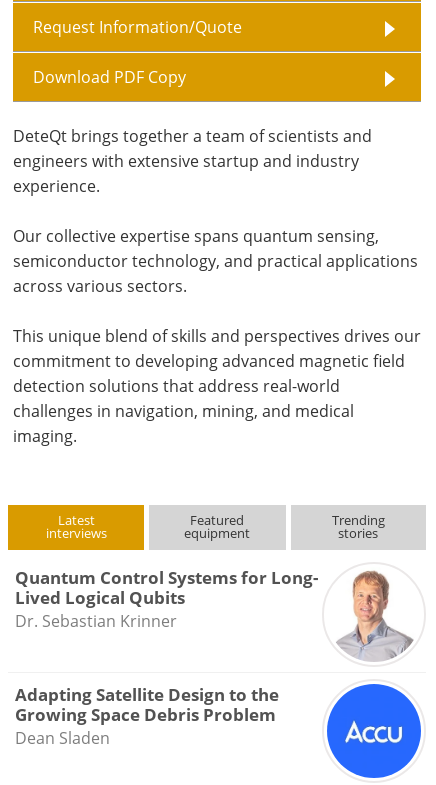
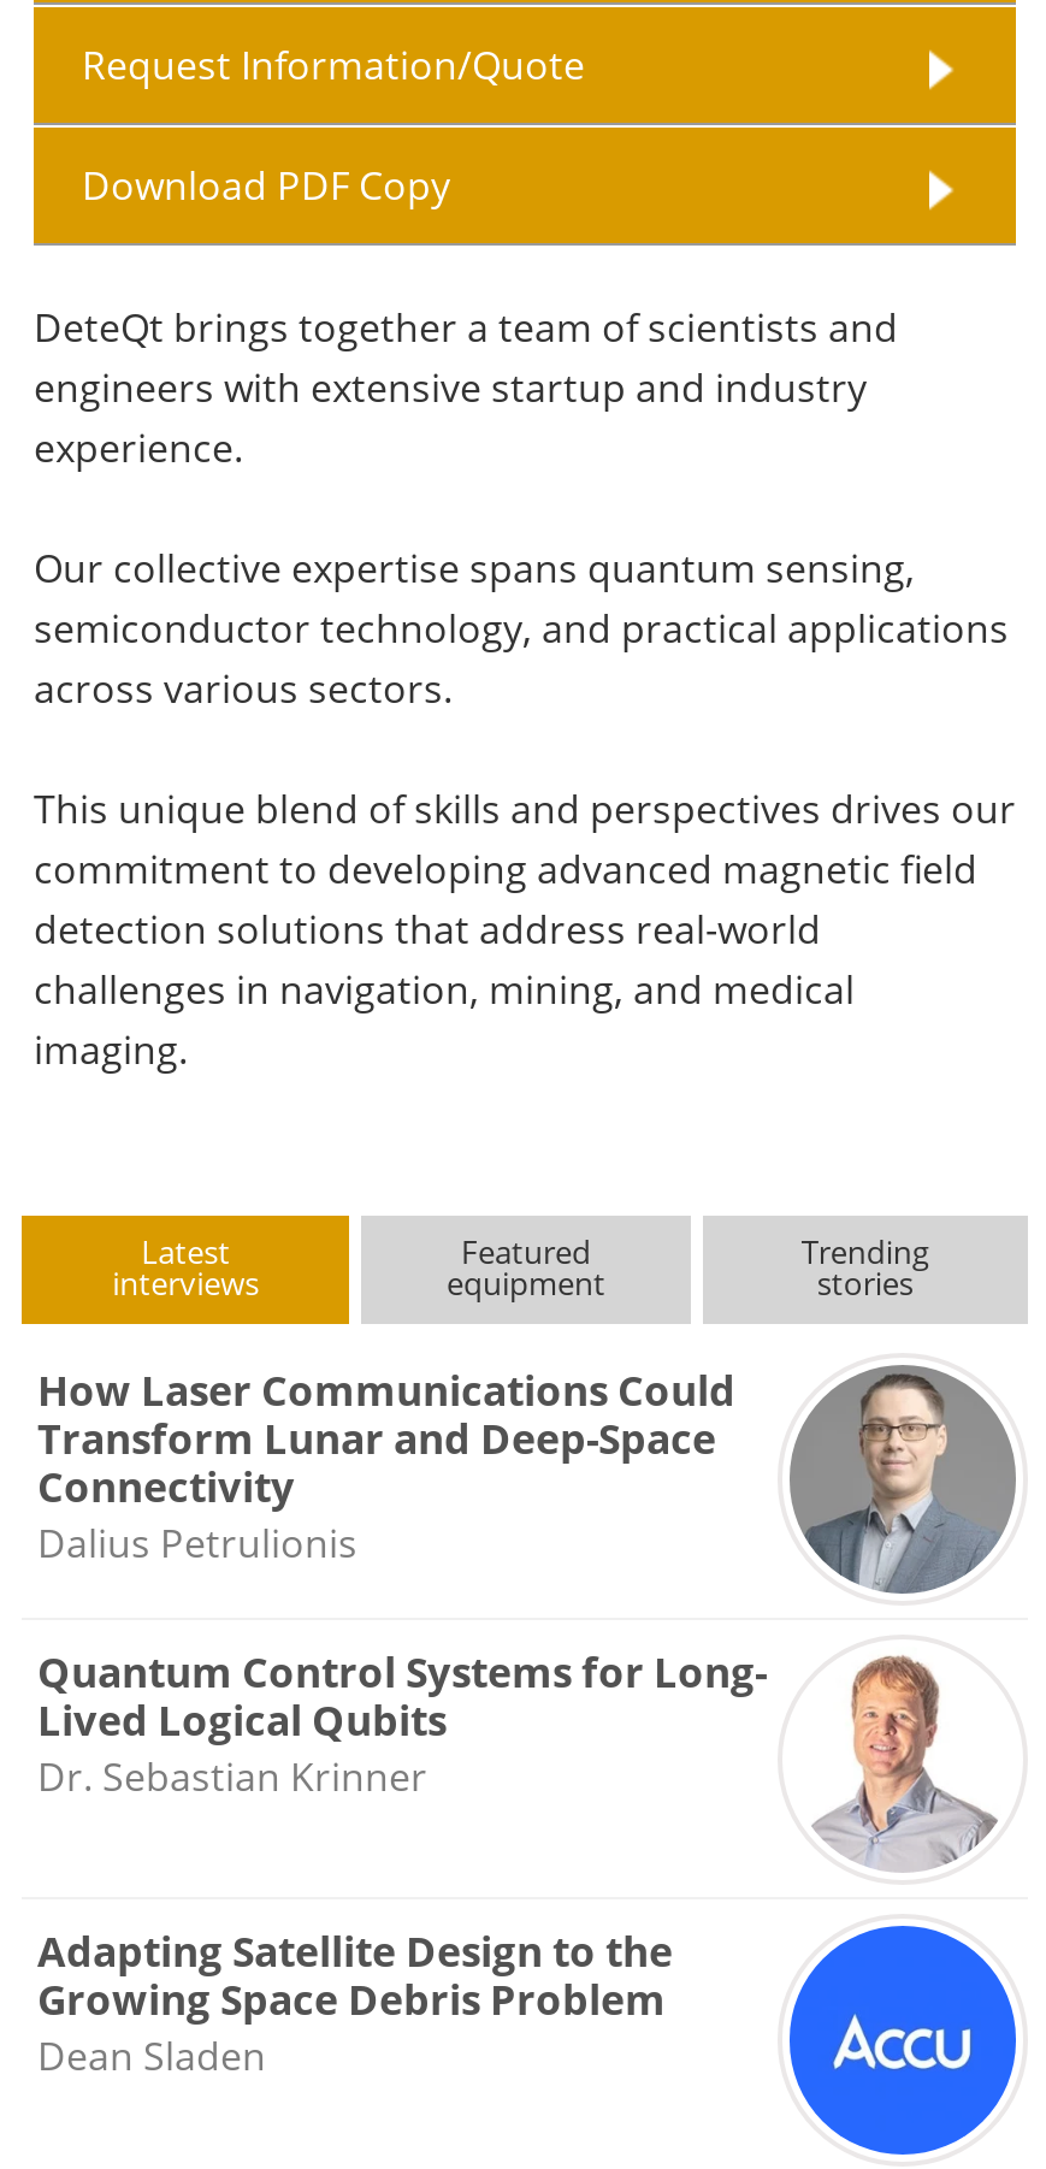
none -> [37,1363,1018,1594] [image] | How Laser Communications Could | Transform Lunar and Deep-Space | Connectivity | Dalius Petrulionis

